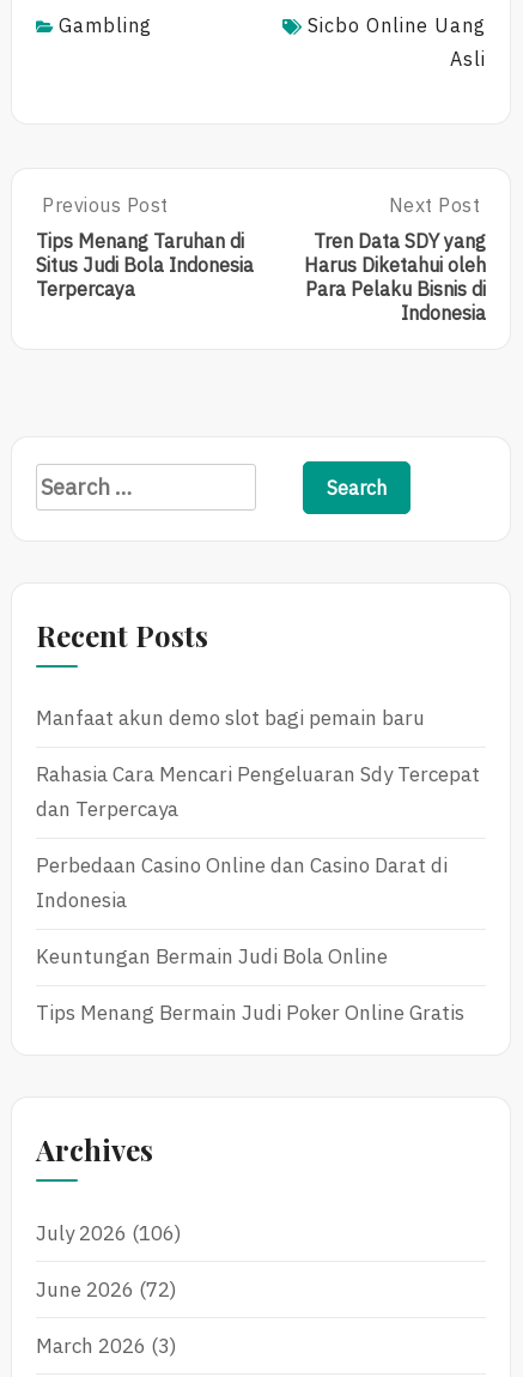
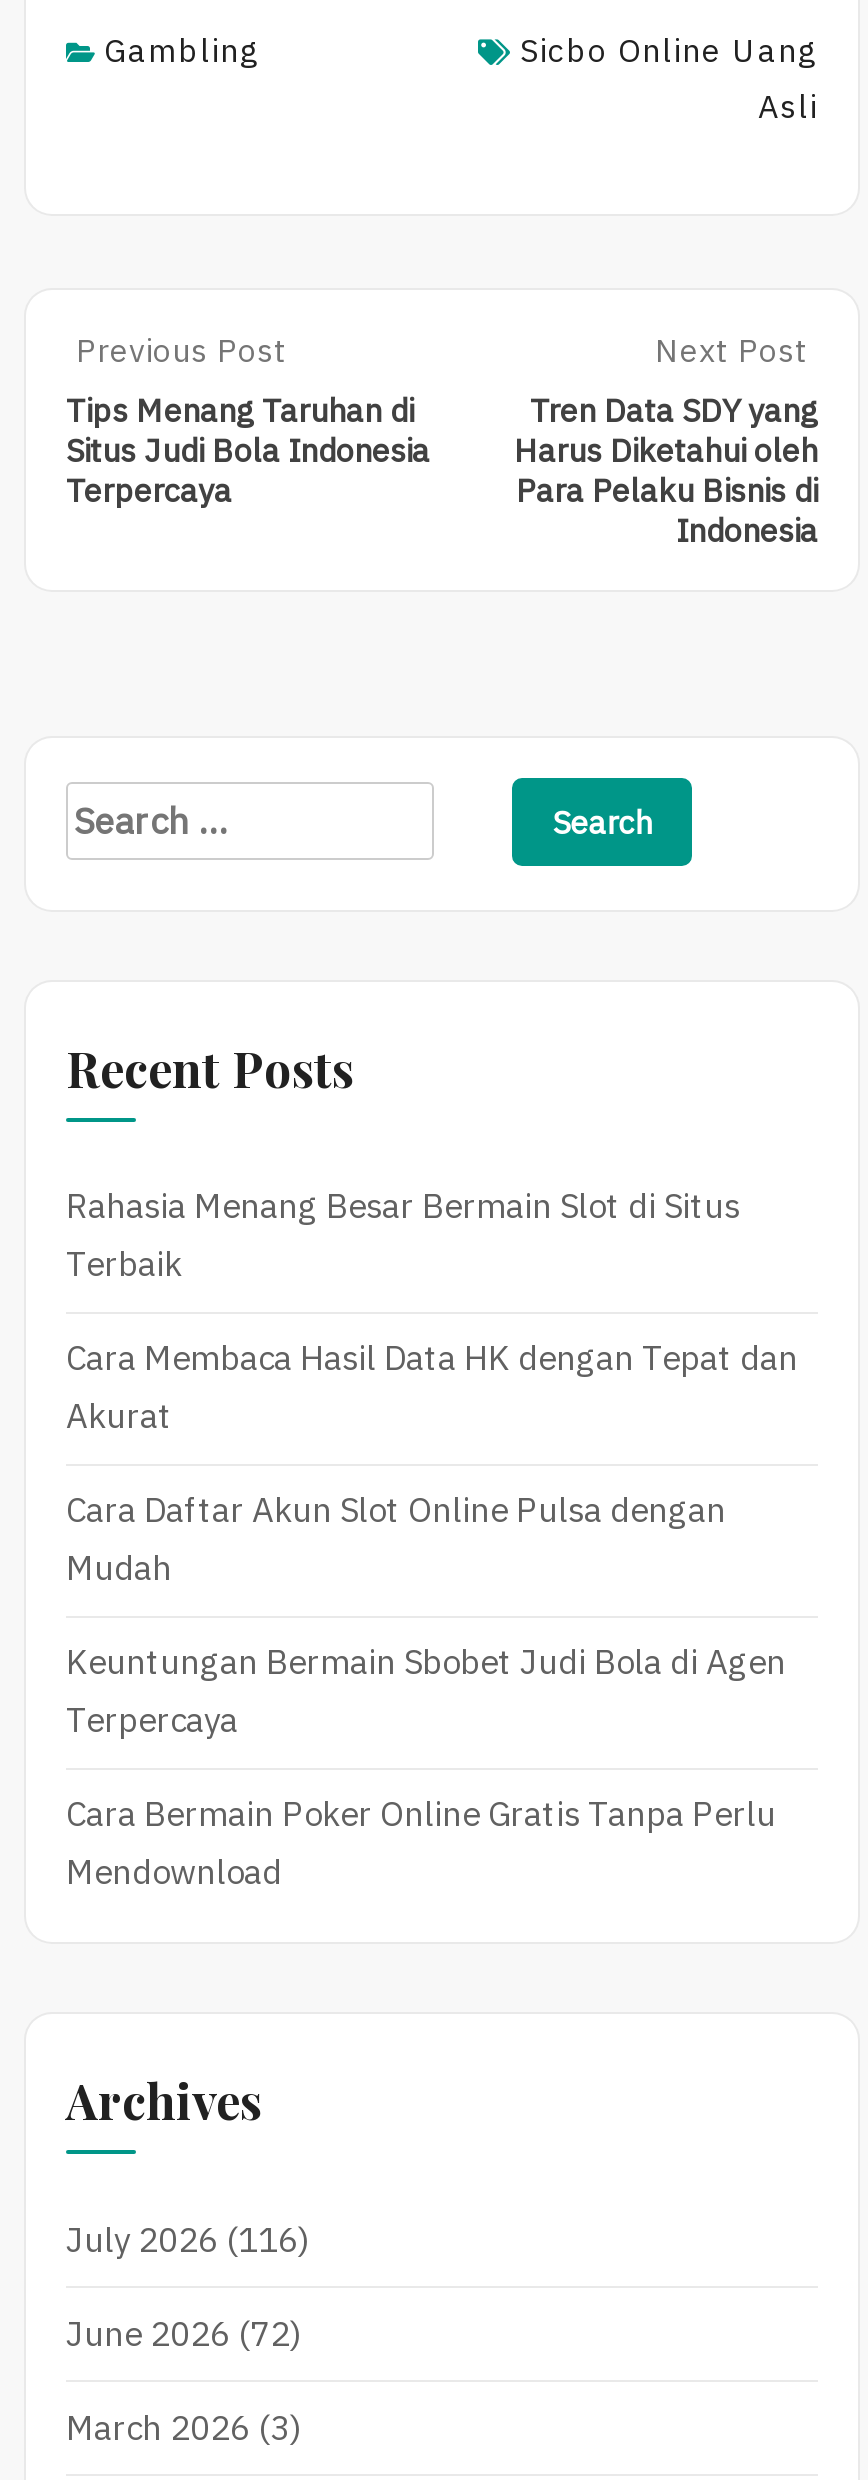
[36,705,425,731] Manfaat akun demo slot bagi pemain baru -> [66,1185,740,1287] Rahasia Menang Besar Bermain Slot di Situs | Terbaik
[36,761,480,822] Rahasia Cara Mencari Pengeluaran Sdy Tercepat | dan Terpercaya -> [66,1337,798,1439] Cara Membaca Hasil Data HK dengan Tepat dan | Akurat
[36,852,448,914] Perbedaan Casino Online dan Casino Darat di | Indonesia -> [66,1489,726,1591] Cara Daftar Akun Slot Online Pulsa dengan | Mudah
[36,944,388,970] Keuntungan Bermain Judi Bola Online -> [66,1641,786,1743] Keuntungan Bermain Sbobet Judi Bola di Agen | Terpercaya
[36,1000,464,1026] Tips Menang Bermain Judi Poker Online Gratis -> [66,1793,776,1895] Cara Bermain Poker Online Gratis Tanpa Perlu | Mendownload
[36,1220,182,1246] July 2026 (106) -> [66,2218,310,2262] July 2026 (116)

